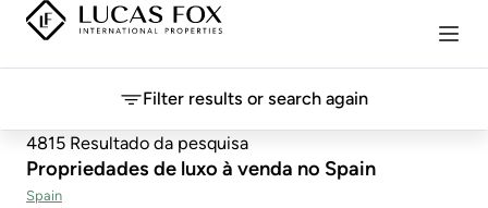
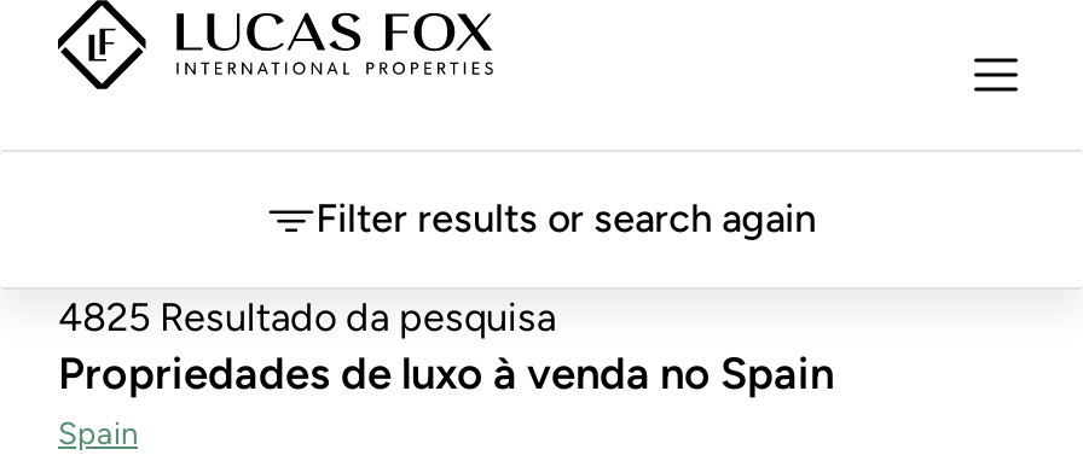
[26,133,248,154] 4815 Resultado da pesquisa -> [58,294,556,340] 4825 Resultado da pesquisa

